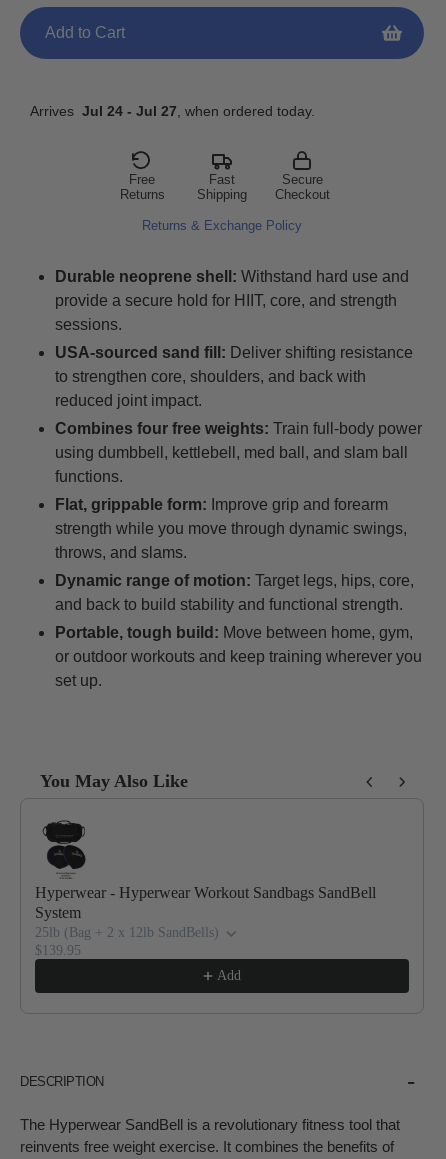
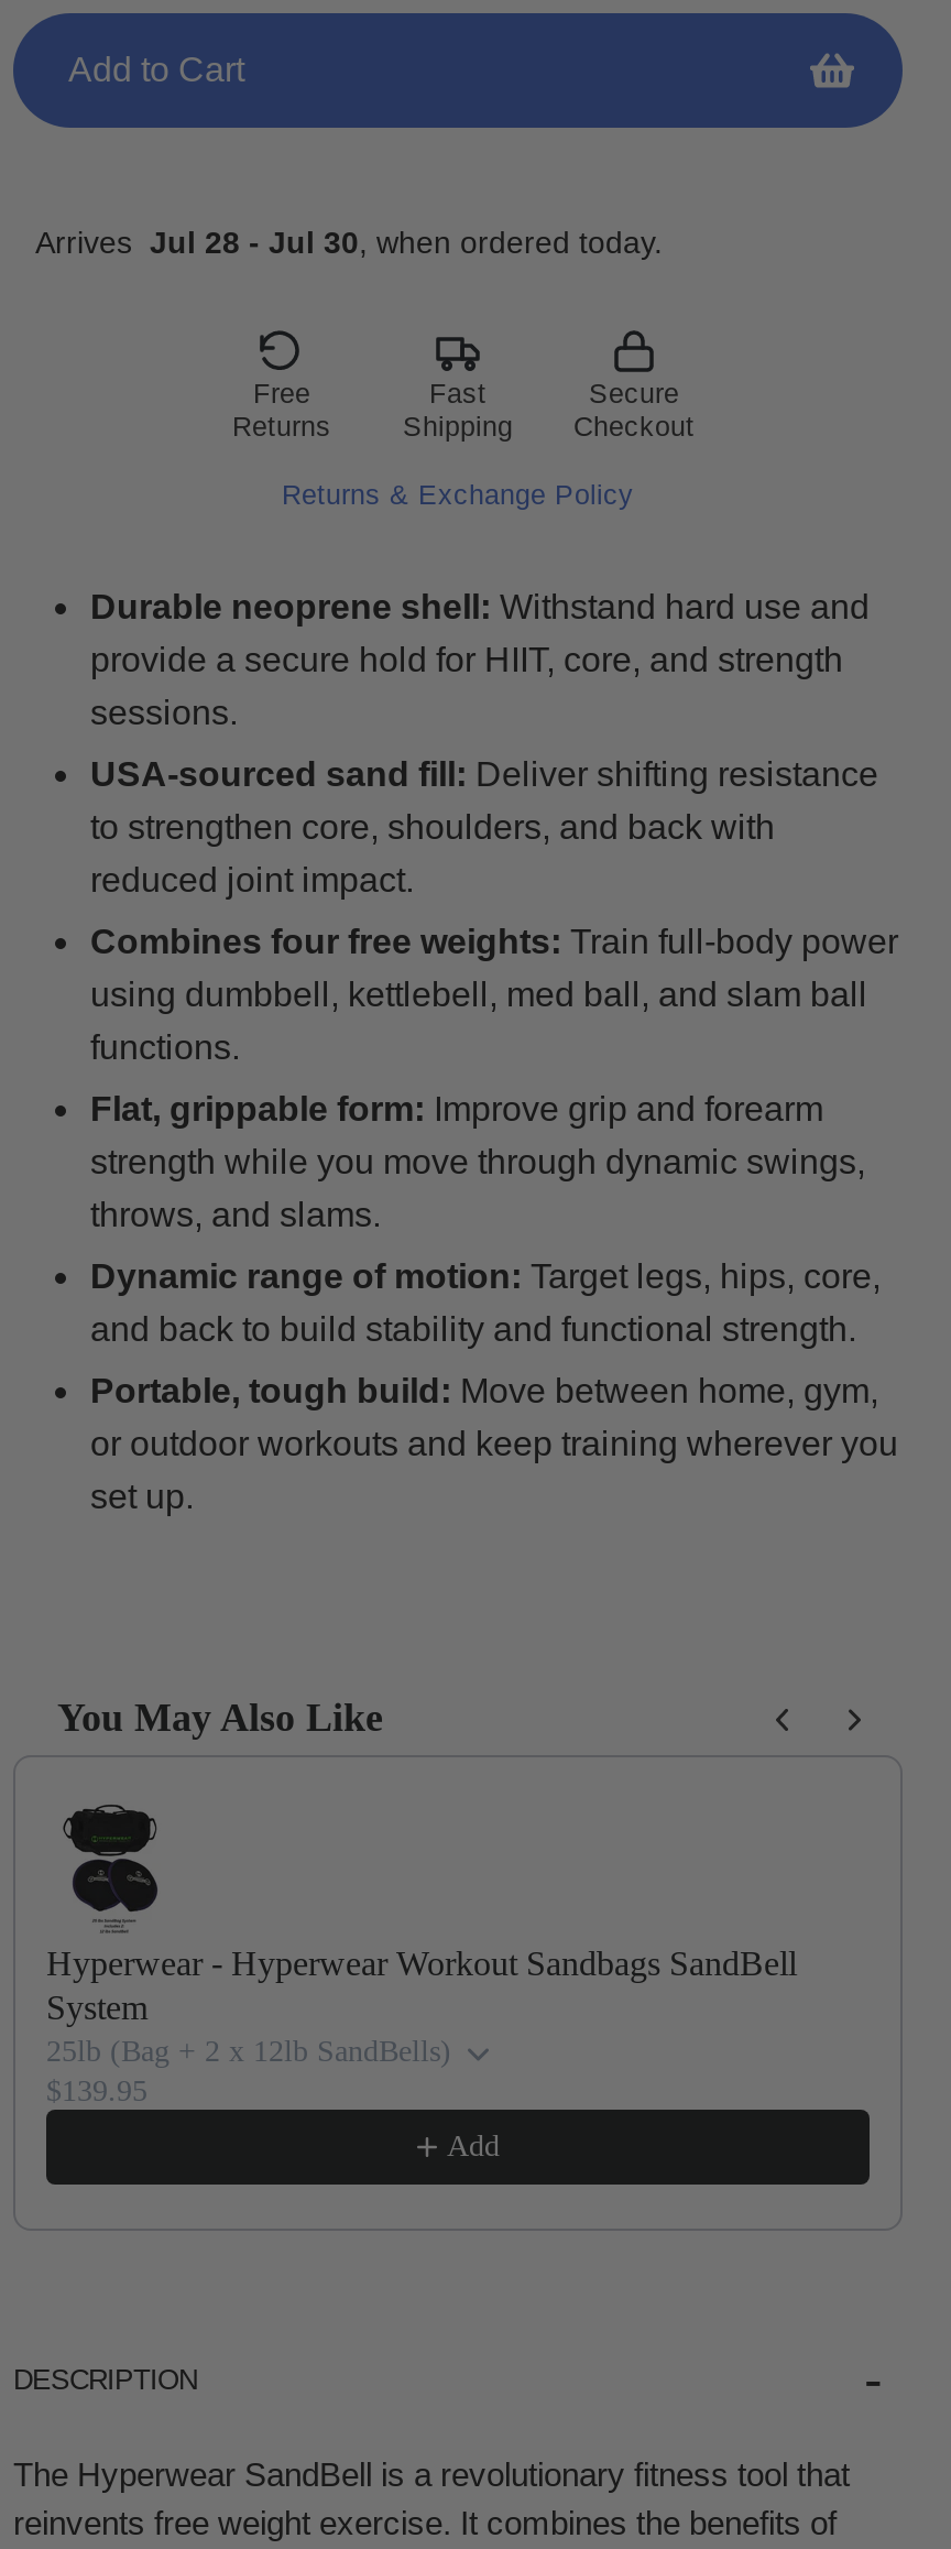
[30,103,315,119] Arrives Jul 24 - Jul 27, when ordered today. -> [35,224,663,259] Arrives Jul 28 - Jul 30, when ordered today.

